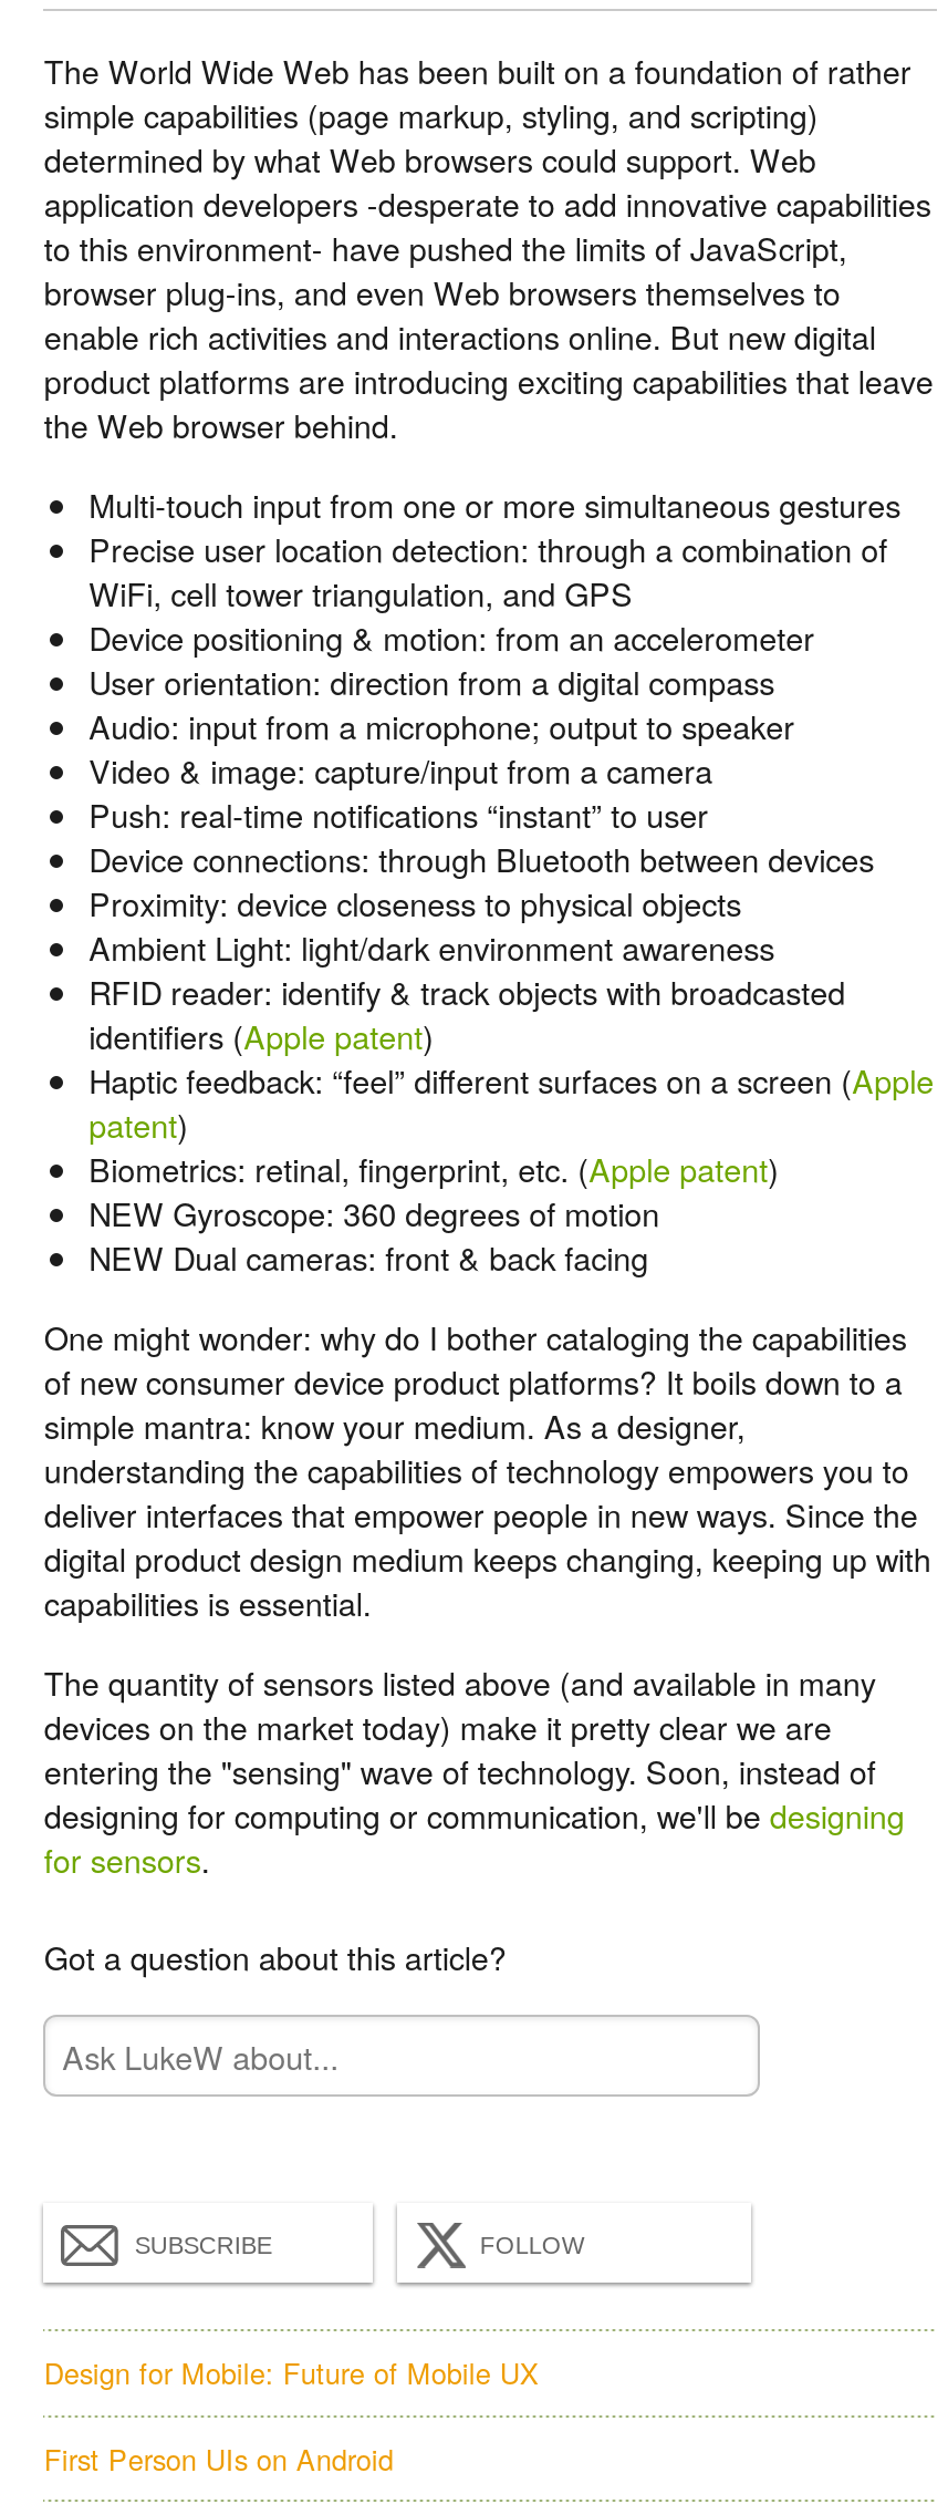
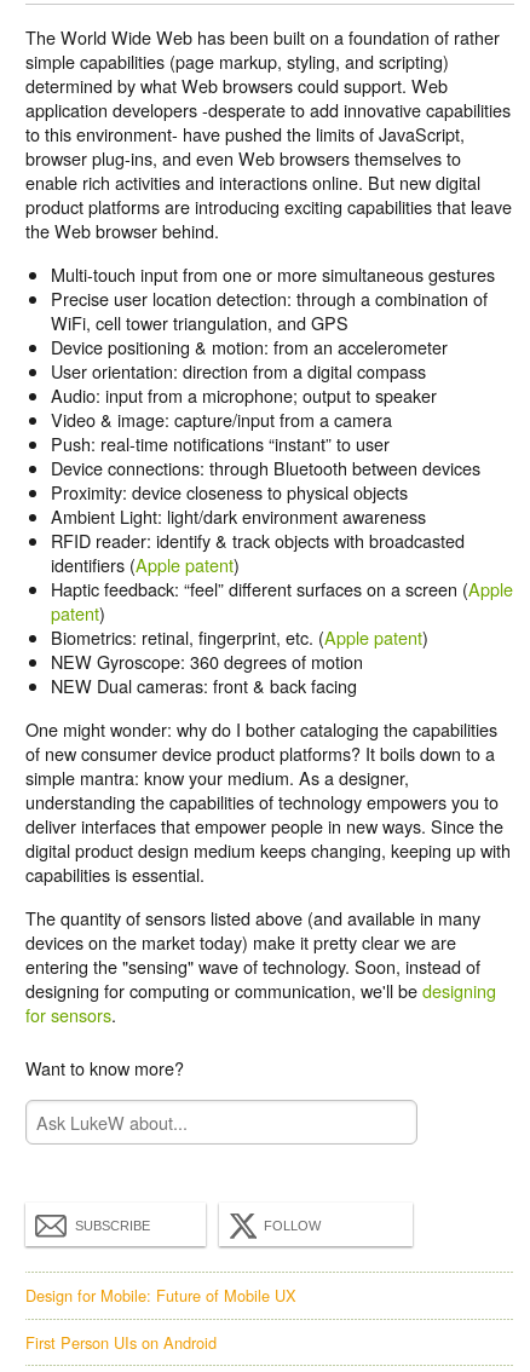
[44,1933,506,1979] Got a question about this article? -> [26,1055,184,1080] Want to know more?

